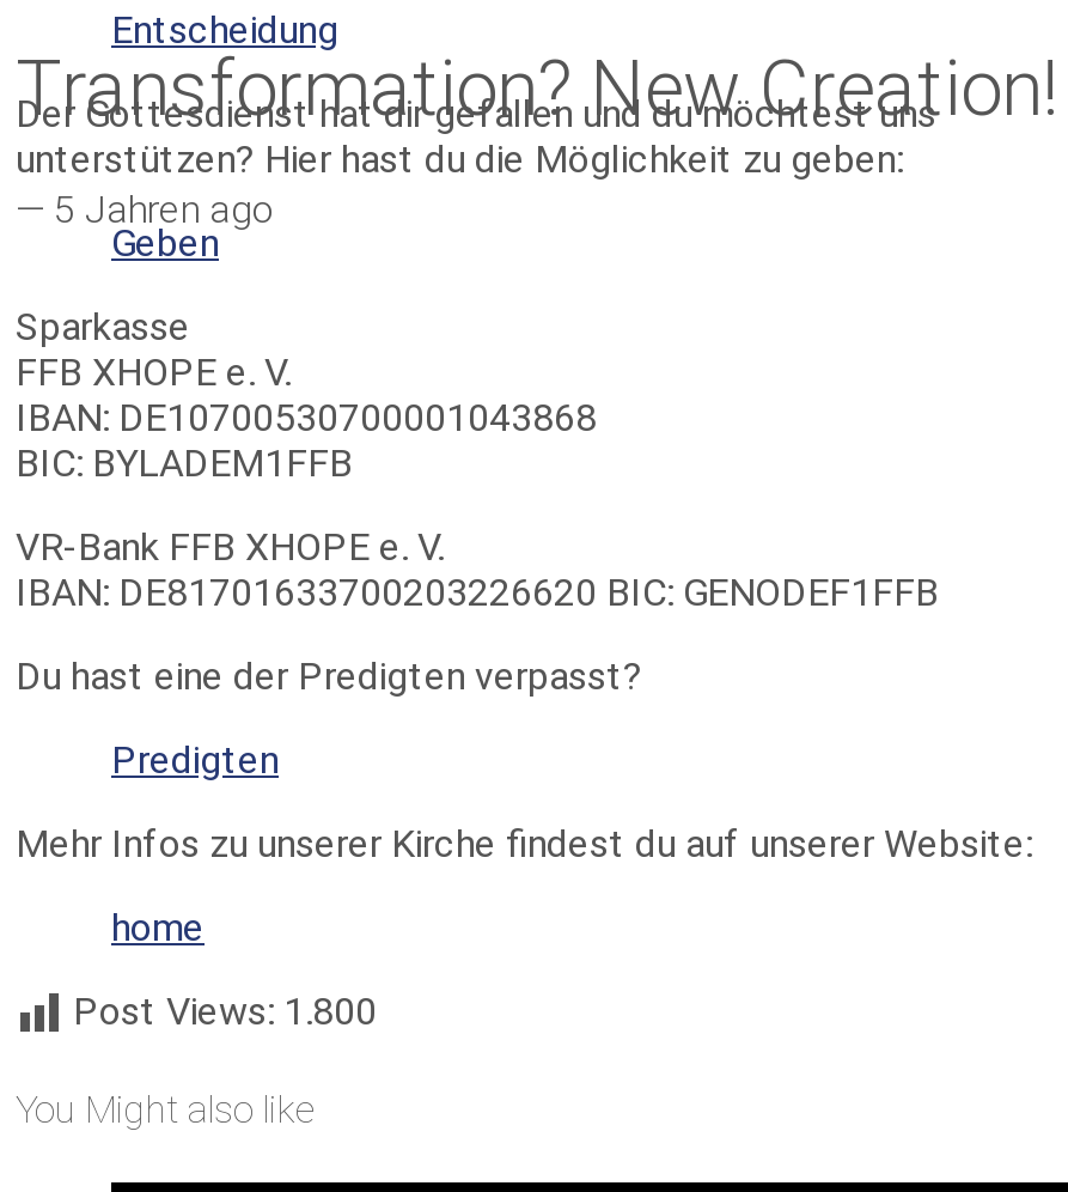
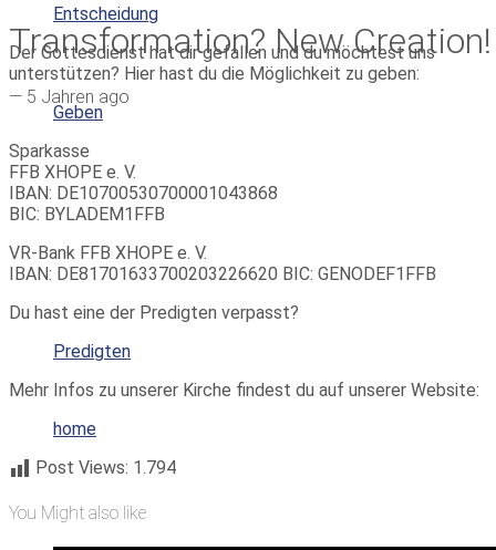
[73,988,377,1034] Post Views: 1.800 -> [35,457,176,478] Post Views: 1.794

